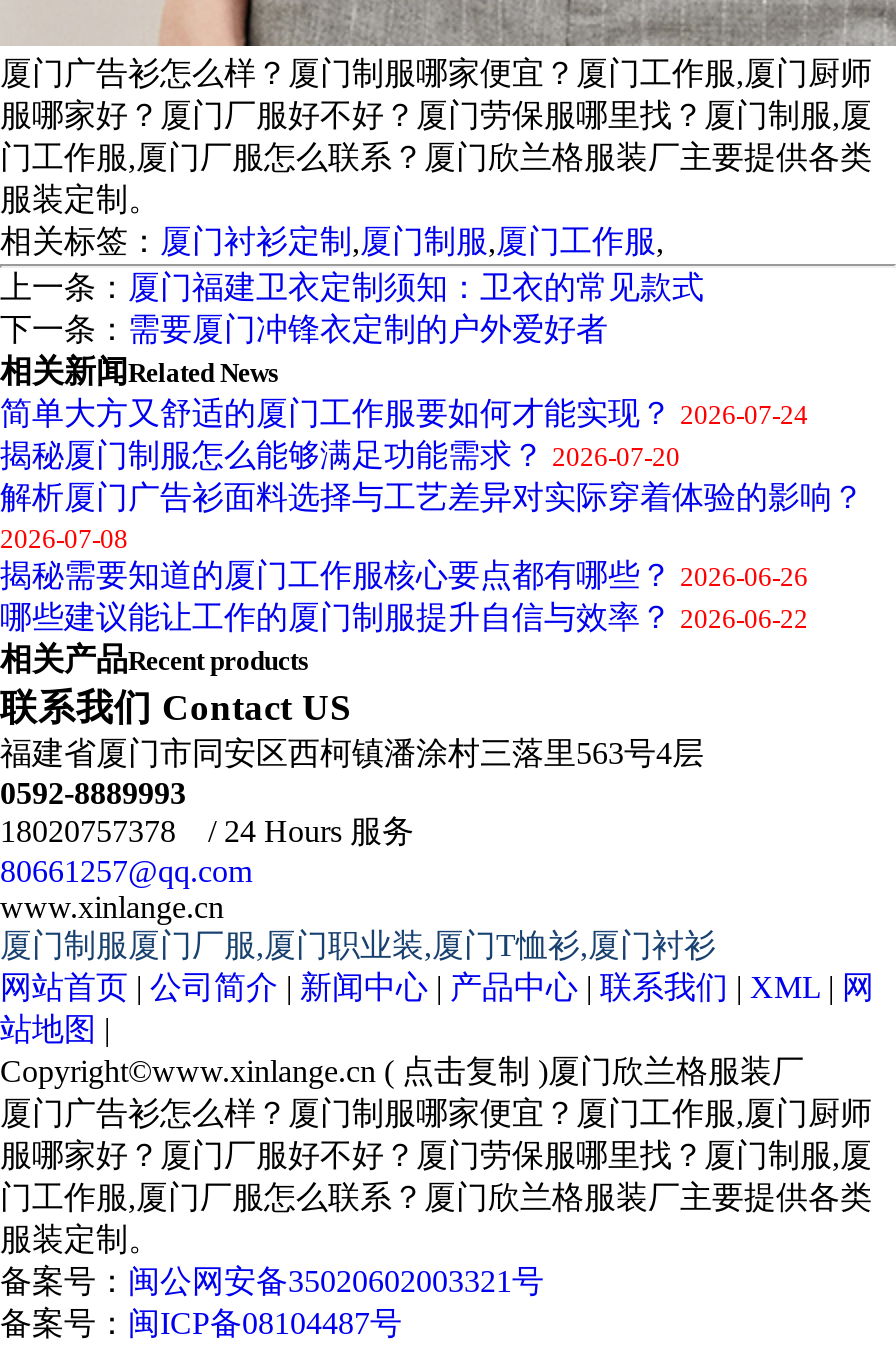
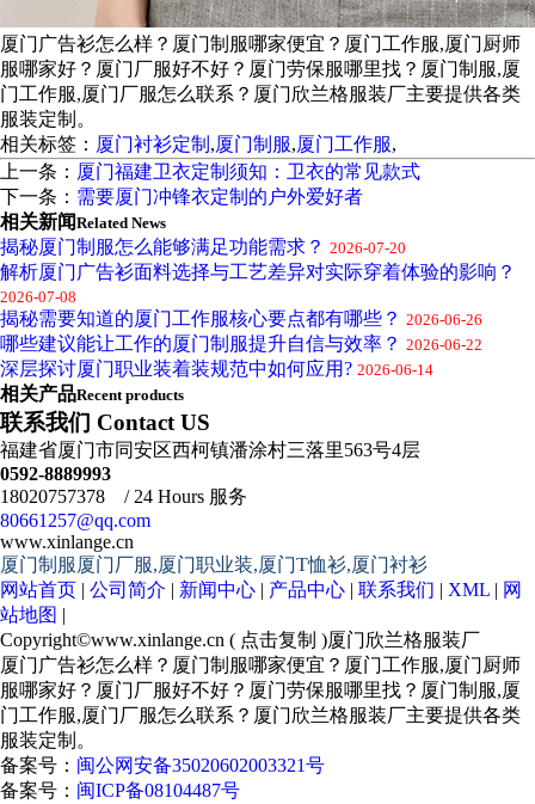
[0,396,808,430] 简单大方又舒适的厦门工作服要如何才能实现？ 2026-07-24 -> none
moved [0,438,864,634] -> [0,237,516,354]: 揭秘厦门制服怎么能够满足功能需求？ 2026-07-20 | 解析厦门广告衫面料选择与工艺差异对实际穿着体验的影响？ | 2026-07-08 | 揭秘需要知道的厦门工作服核心要点都有哪些？ 2026-06-26 | 哪些建议能让工作的厦门制服提升自信与效率？ 2026-06-22
none -> [0,358,433,379] 深层探讨厦门职业装着装规范中如何应用? 2026-06-14

